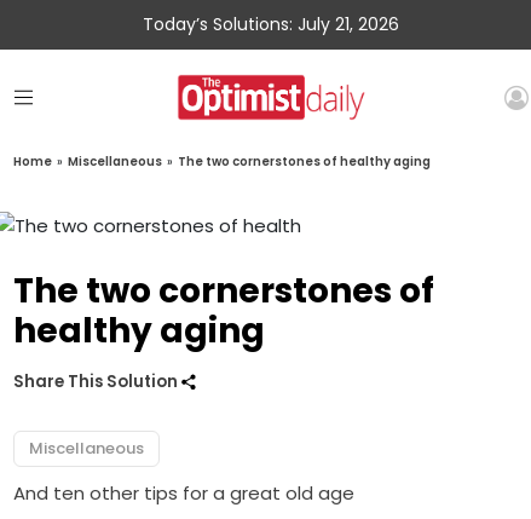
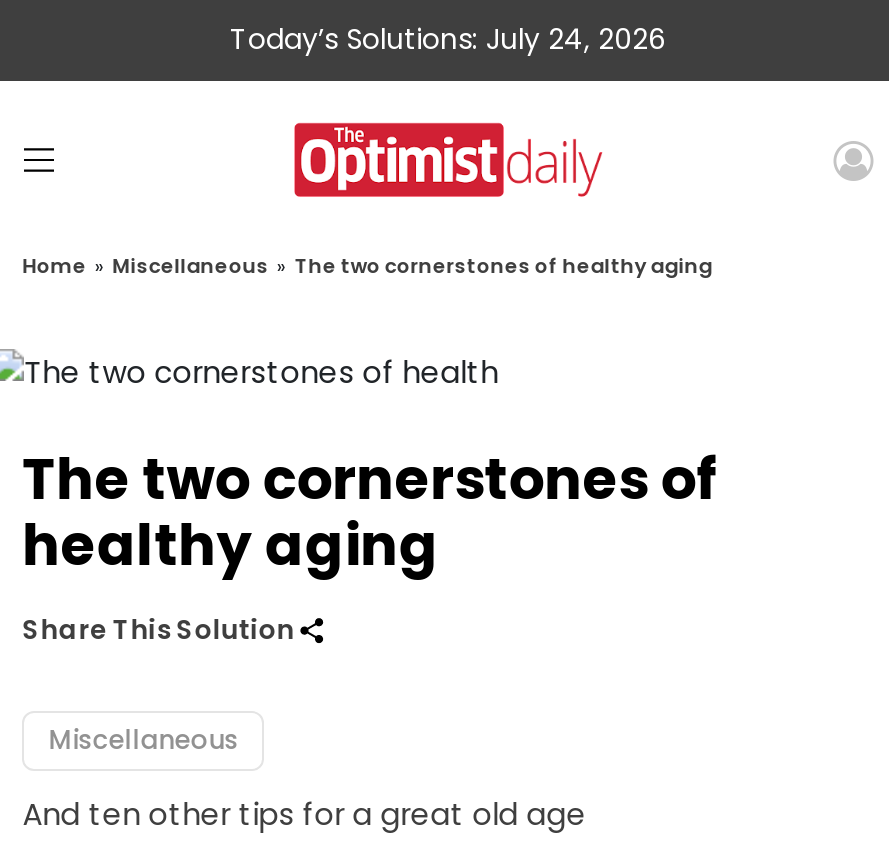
[143,12,399,36] Today’s Solutions: July 21, 2026 -> [230,19,666,59] Today’s Solutions: July 24, 2026

